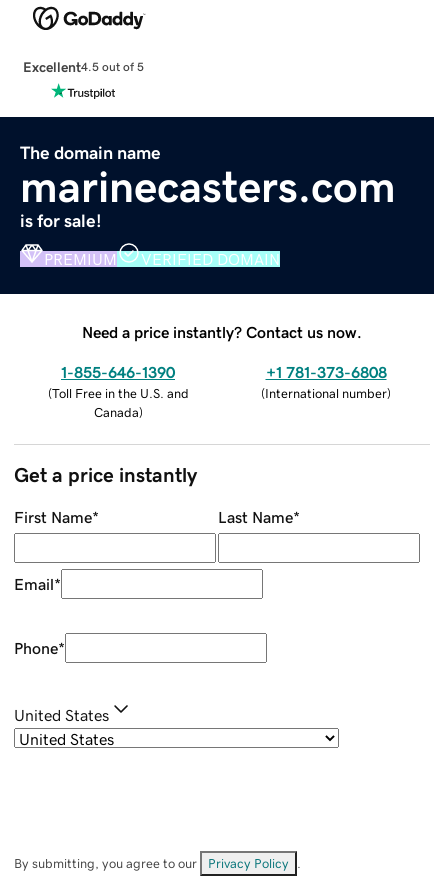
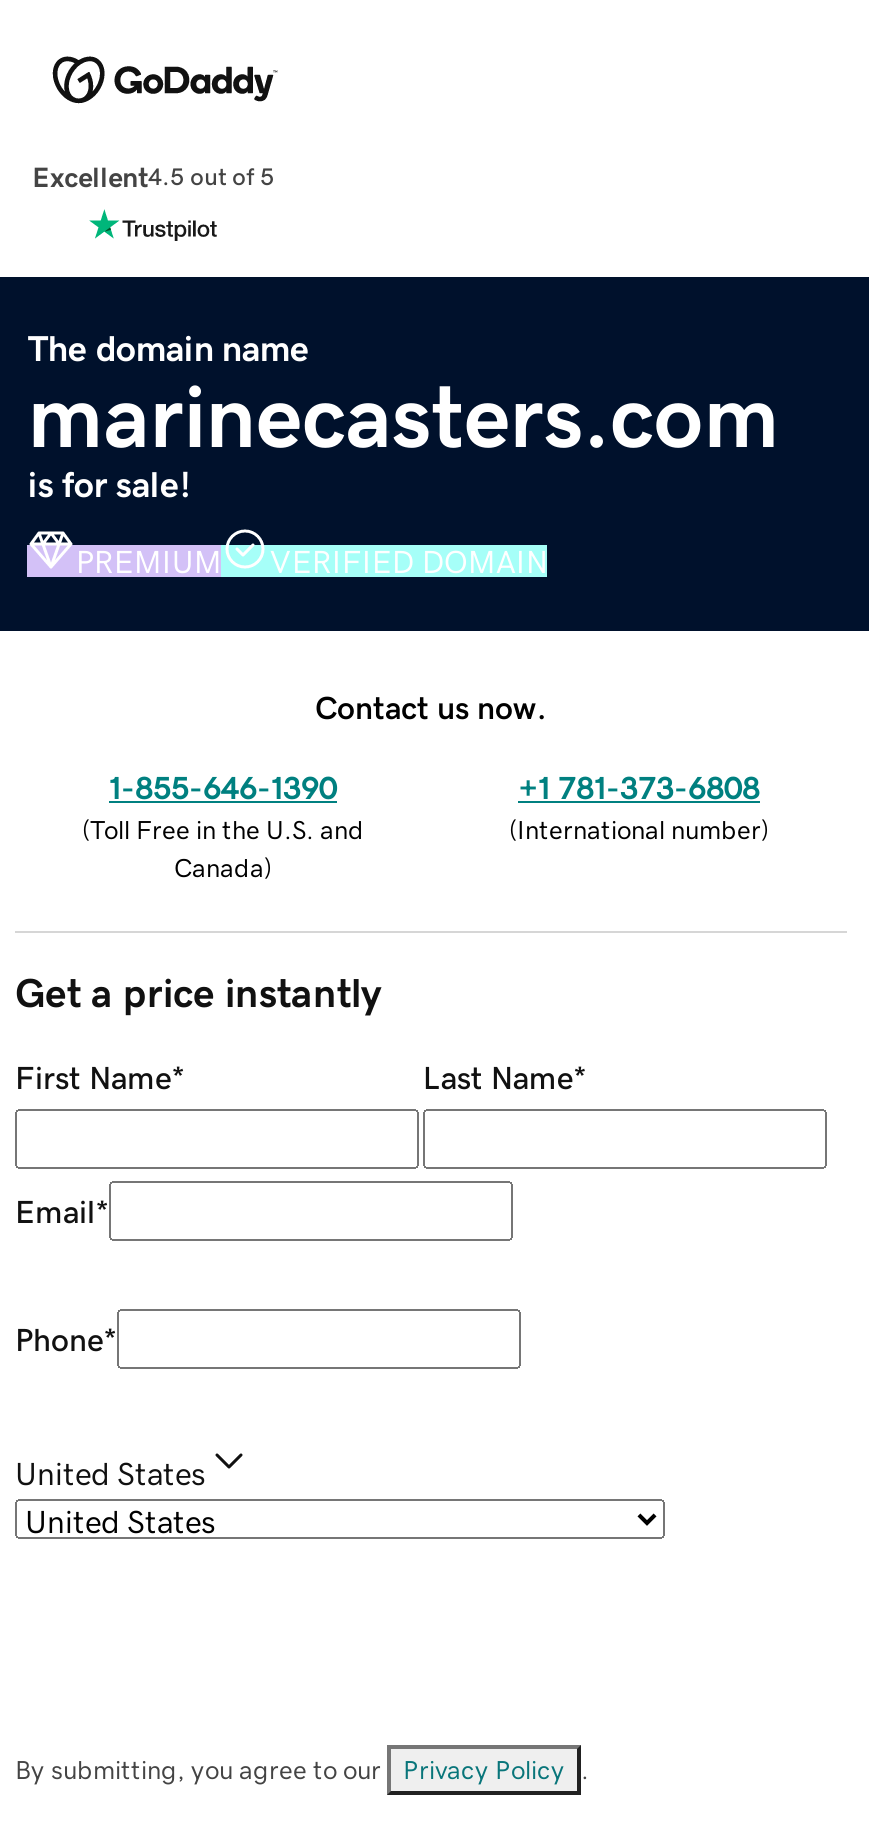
[82,324,362,340] Need a price instantly? Contact us now. -> [315,690,547,722] Contact us now.

